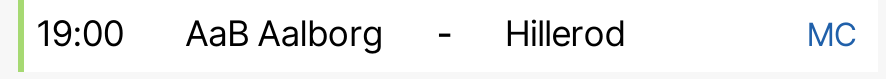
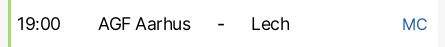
[185,12,383,54] AaB Aalborg -> [98,13,191,34] AGF Aarhus
[505,12,626,54] Hillerod -> [251,13,290,34] Lech

